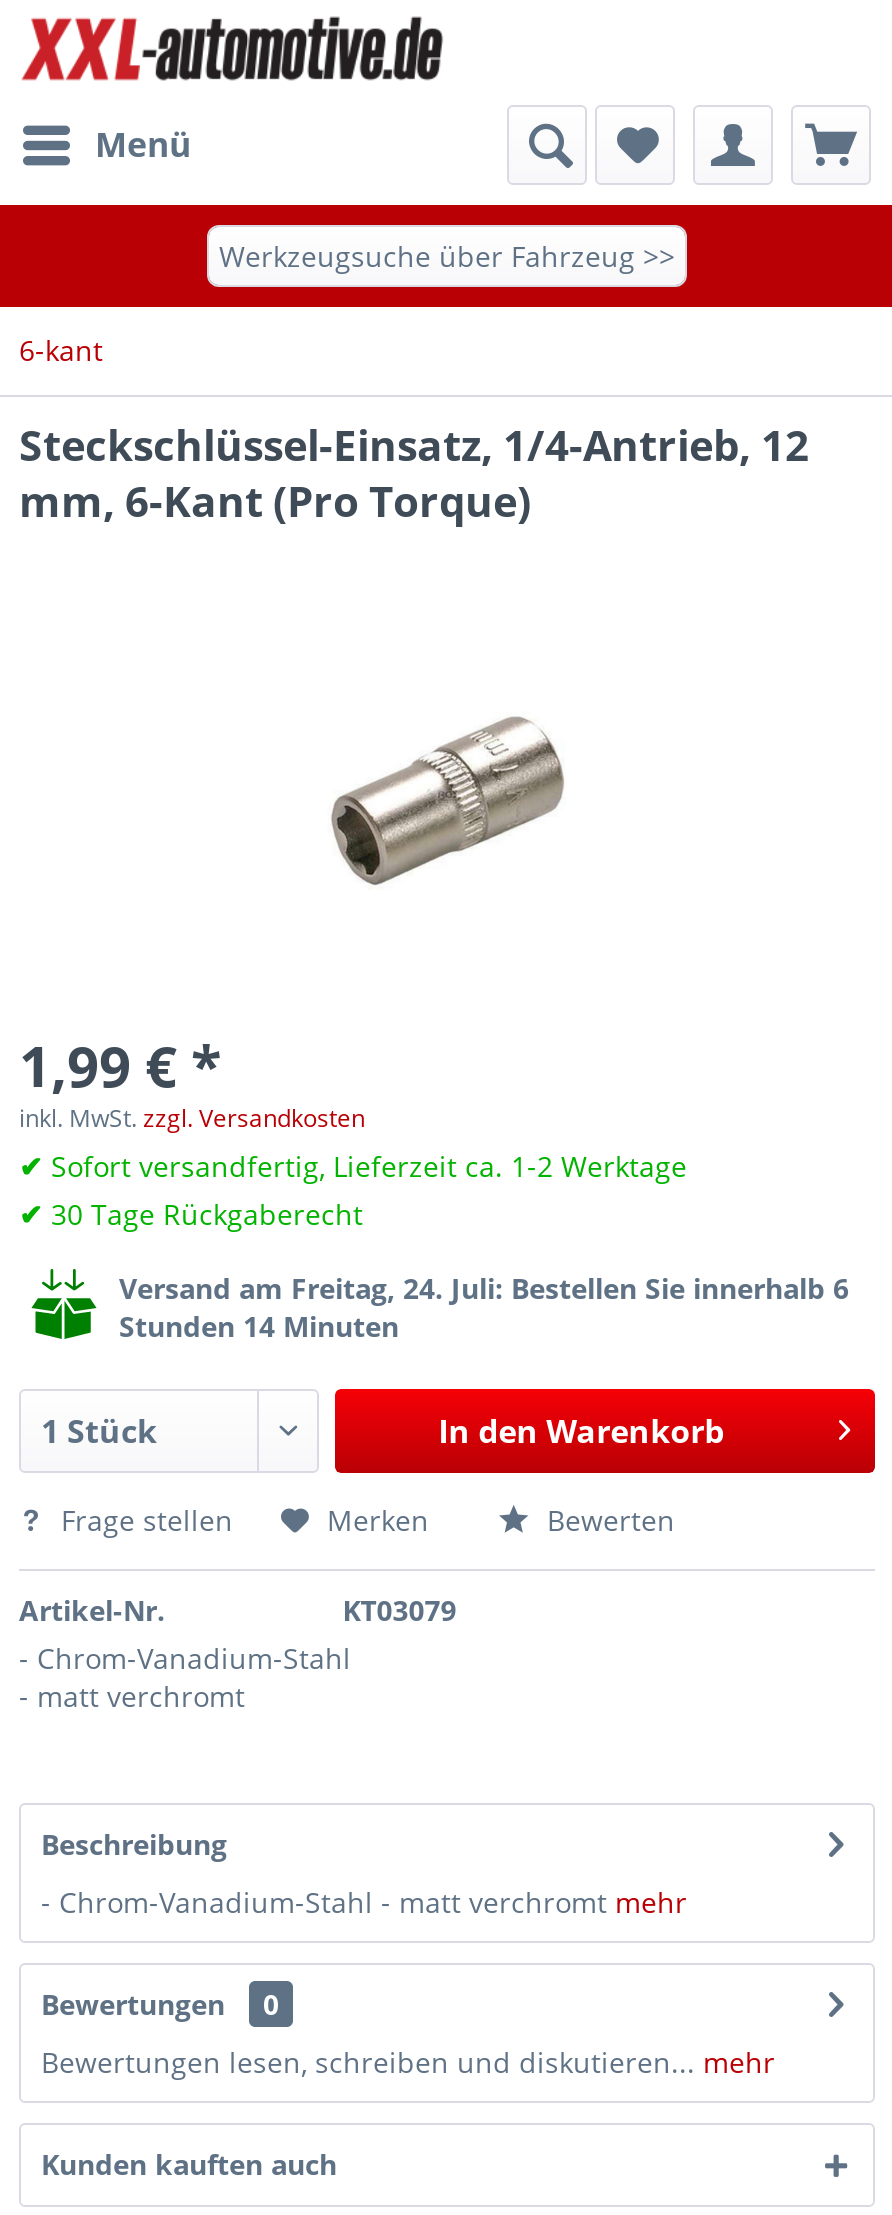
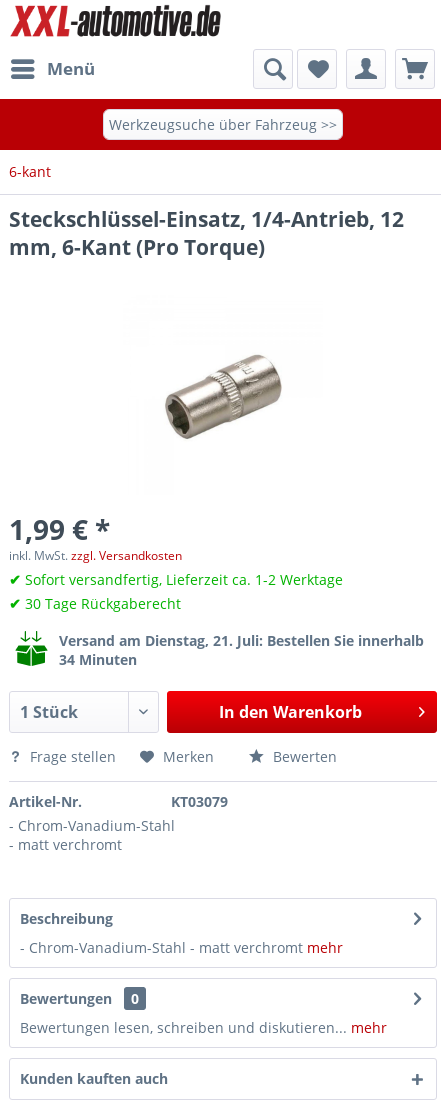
[119,1269,849,1345] Versand am Freitag, 24. Juli: Bestellen Sie innerhalb 6 | Stunden 14 Minuten -> [59,631,424,669] Versand am Dienstag, 21. Juli: Bestellen Sie innerhalb | 34 Minuten

